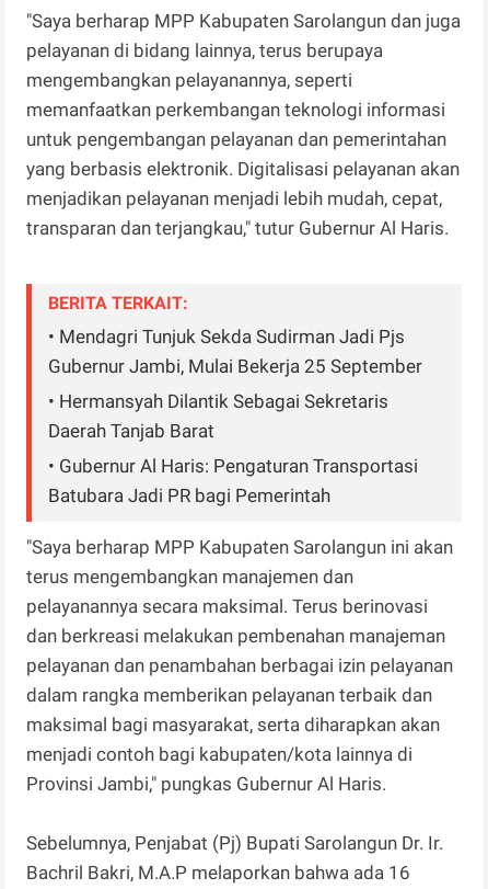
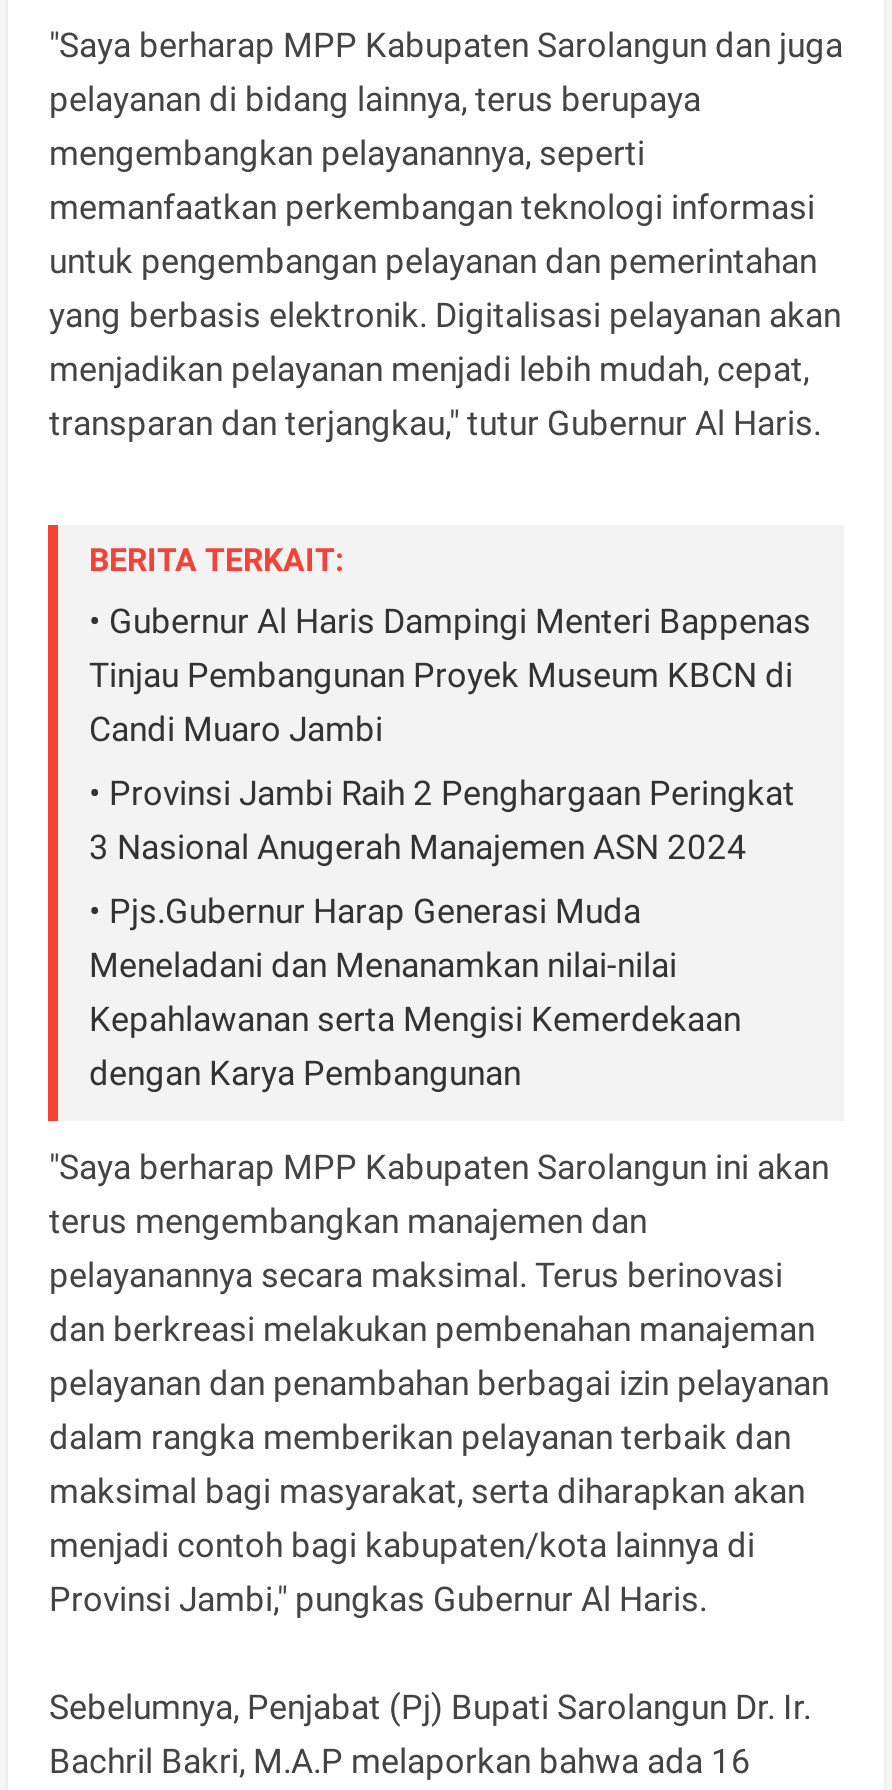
[49,326,423,377] • Mendagri Tunjuk Sekda Sudirman Jadi Pjs | Gubernur Jambi, Mulai Bekerja 25 September -> [89,601,811,749] • Gubernur Al Haris Dampingi Menteri Bappenas | Tinjau Pembangunan Proyek Museum KBCN di | Candi Muaro Jambi
[49,390,389,442] • Hermansyah Dilantik Sebagai Sekretaris | Daerah Tanjab Barat -> [89,773,795,867] • Provinsi Jambi Raih 2 Penghargaan Peringkat | 3 Nasional Anugerah Manajemen ASN 2024
[49,455,419,507] • Gubernur Al Haris: Pengaturan Transportasi | Batubara Jadi PR bagi Pemerintah -> [89,891,741,1093] • Pjs.Gubernur Harap Generasi Muda | Meneladani dan Menanamkan nilai-nilai | Kepahlawanan serta Mengisi Kemerdekaan | dengan Karya Pembangunan

